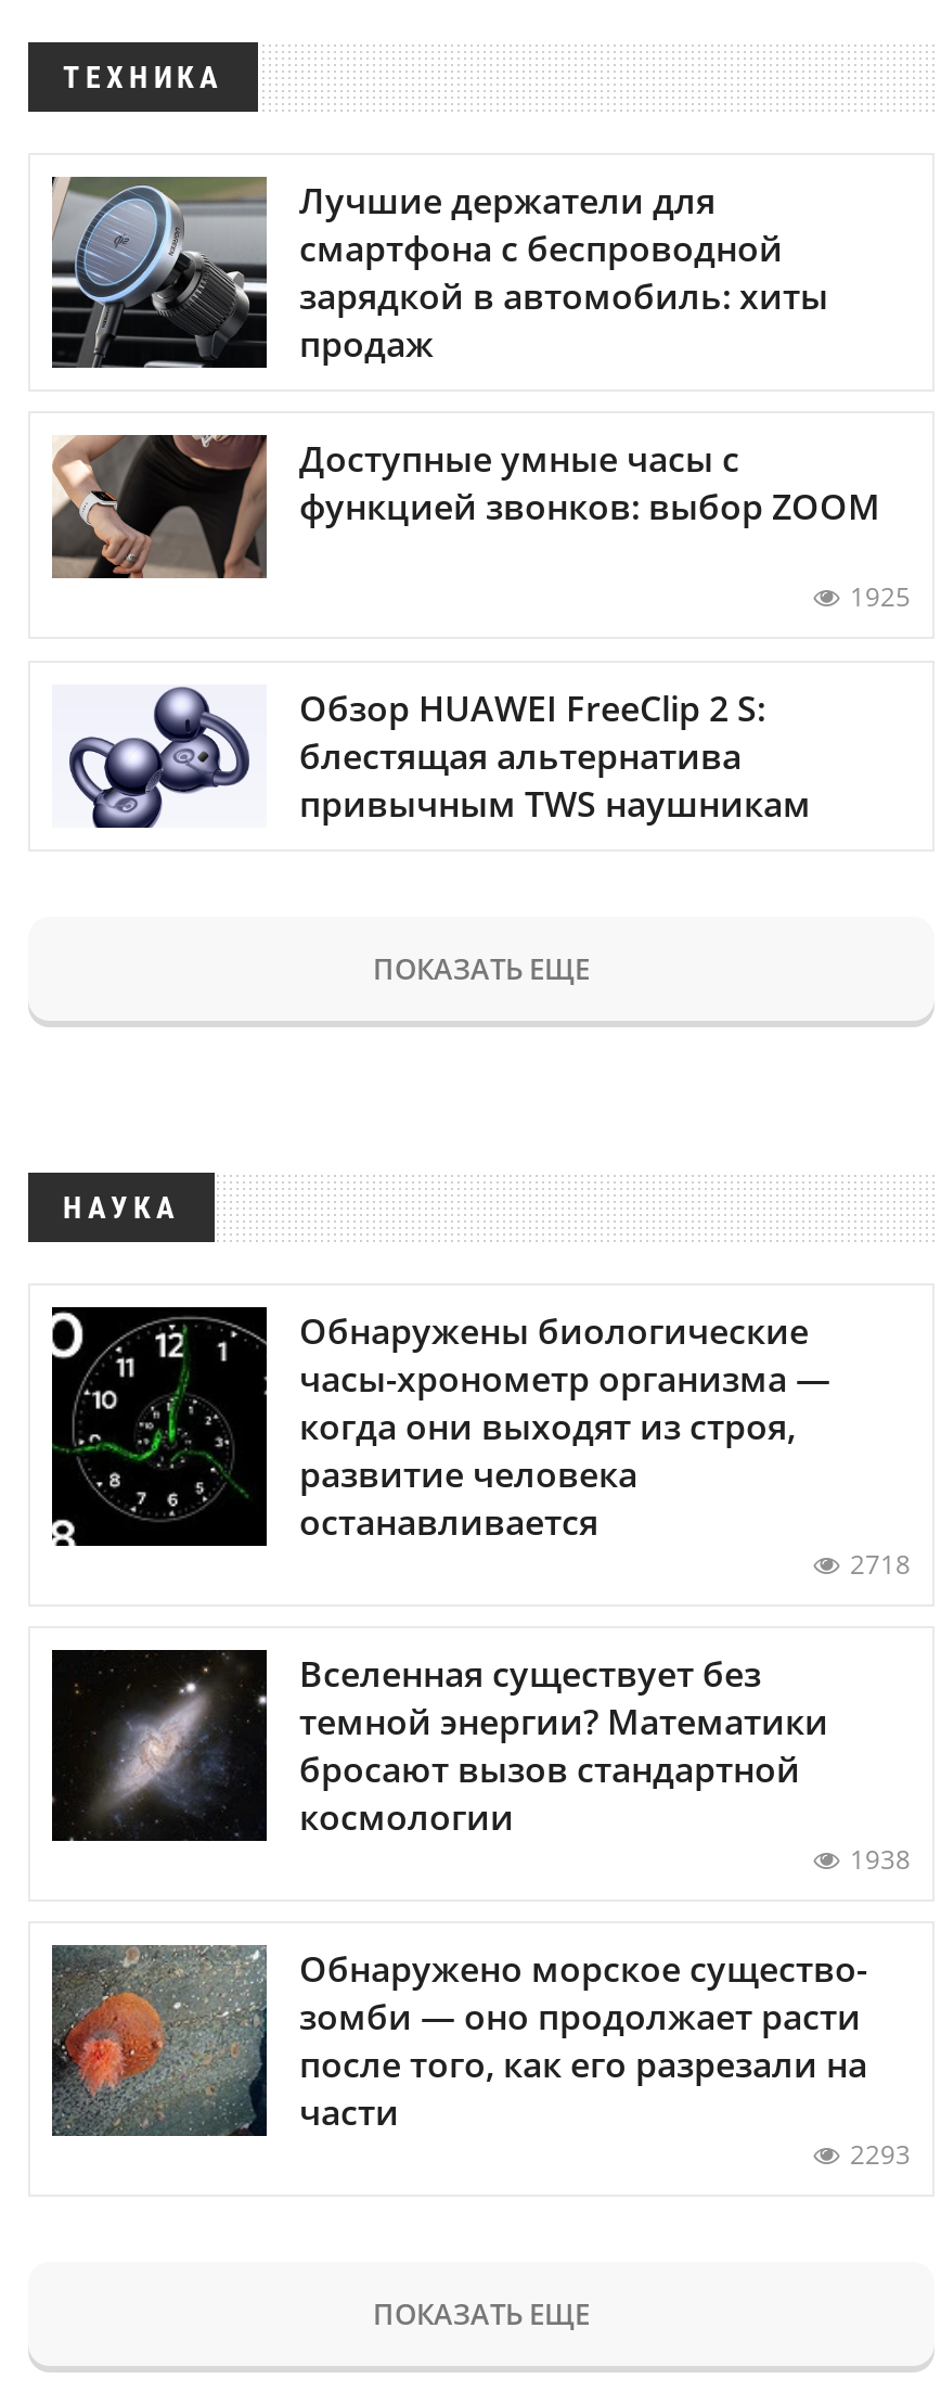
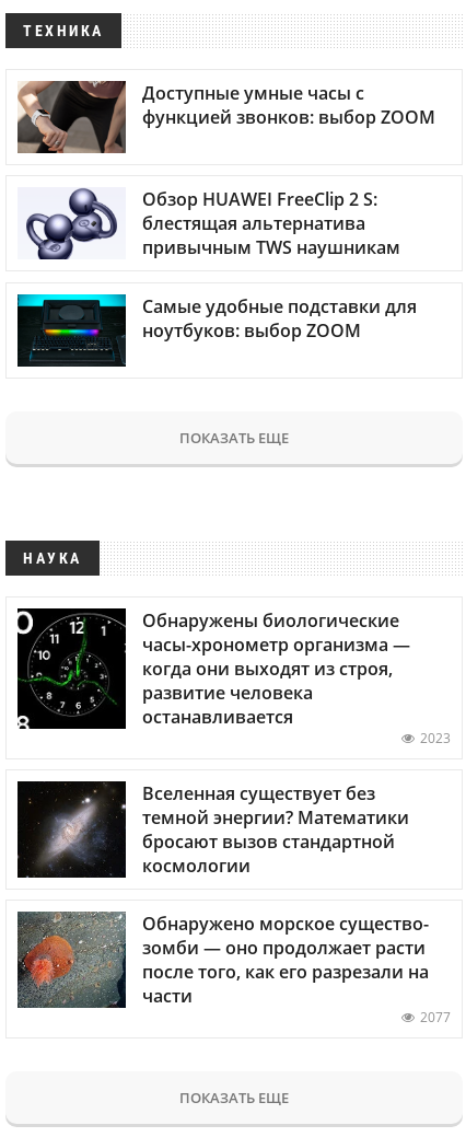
[50,175,828,370] [image] | Лучшие держатели для | смартфона с беспроводной | зарядкой в автомобиль: хиты | продаж -> none
moved [50,431,880,580] -> [16,79,435,154]: [image] | Доступные умные часы с | функцией звонков: выбор ZOOM
[850,579,911,616] 1925 -> none
moved [65,683,811,830] -> [24,187,400,262]: [image] | Обзор HUAWEI FreeClip 2 S: | блестящая альтернатива | привычным TWS наушникам
none -> [16,293,417,368] [image] | Самые удобные подставки для | ноутбуков: выбор ZOOM
[850,1545,911,1582] 2718 -> [420,728,451,747] 2023
[850,1841,911,1878] 1938 -> none
[850,2136,911,2173] 2293 -> [420,1008,451,1026] 2077

